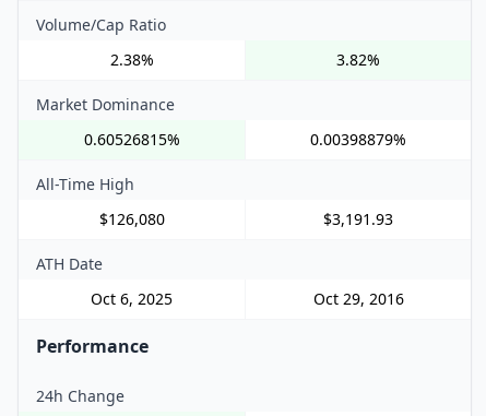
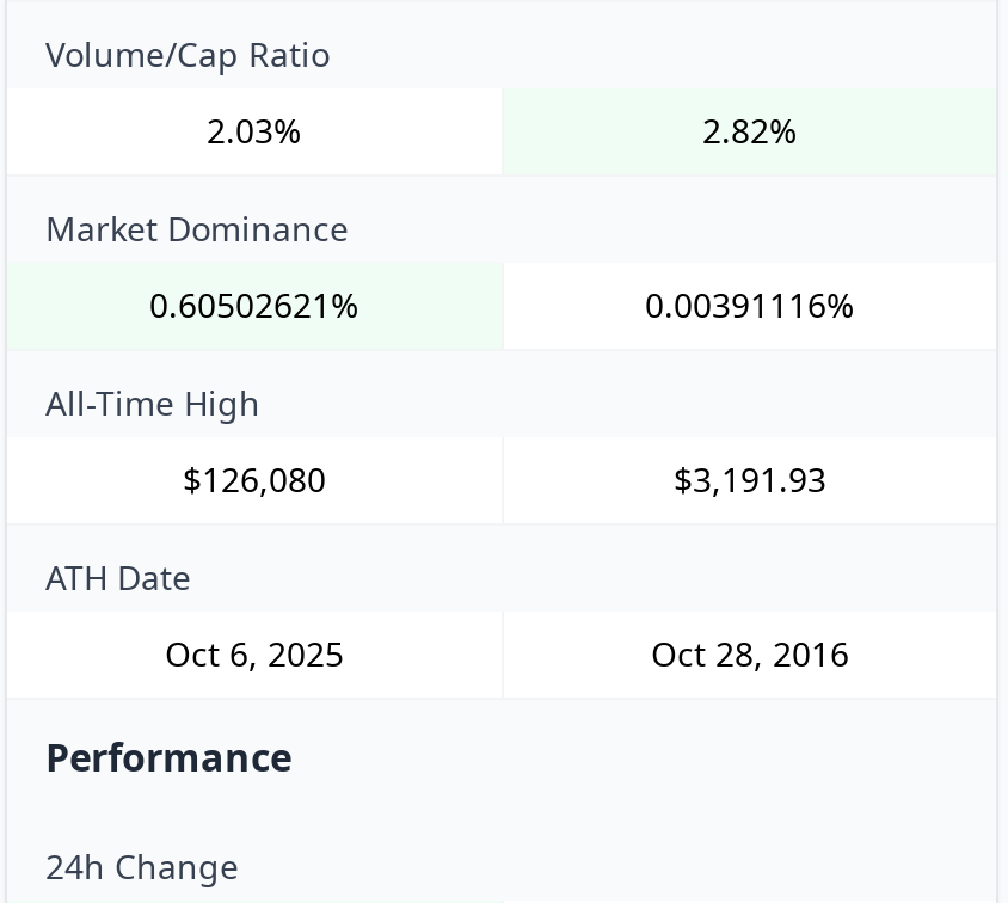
[110,49,153,70] 2.38% -> [207,107,302,153] 2.03%
[336,49,380,70] 3.82% -> [702,107,798,153] 2.82%
[84,129,180,150] 0.60526815% -> [149,282,359,327] 0.60502621%
[310,129,406,150] 0.00398879% -> [645,282,855,327] 0.00391116%
[313,288,404,309] Oct 29, 2016 -> [651,631,849,676] Oct 28, 2016

